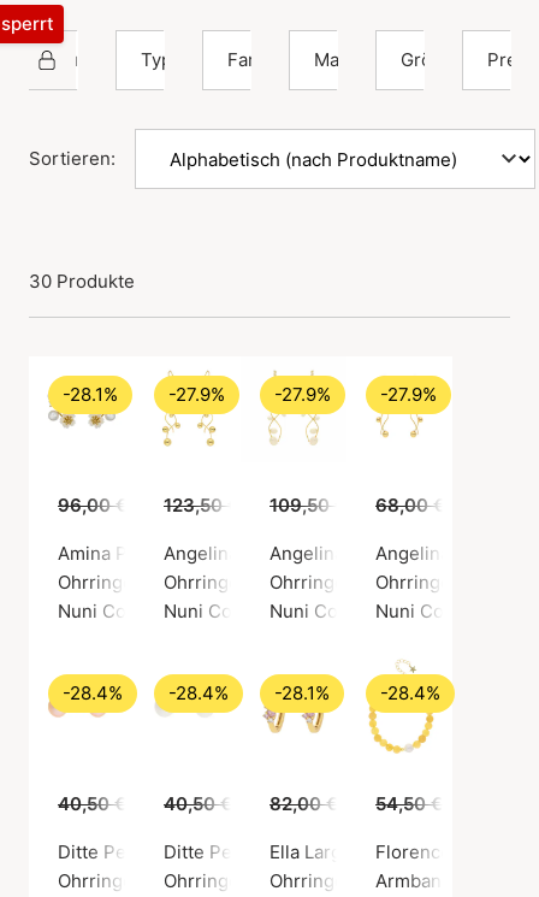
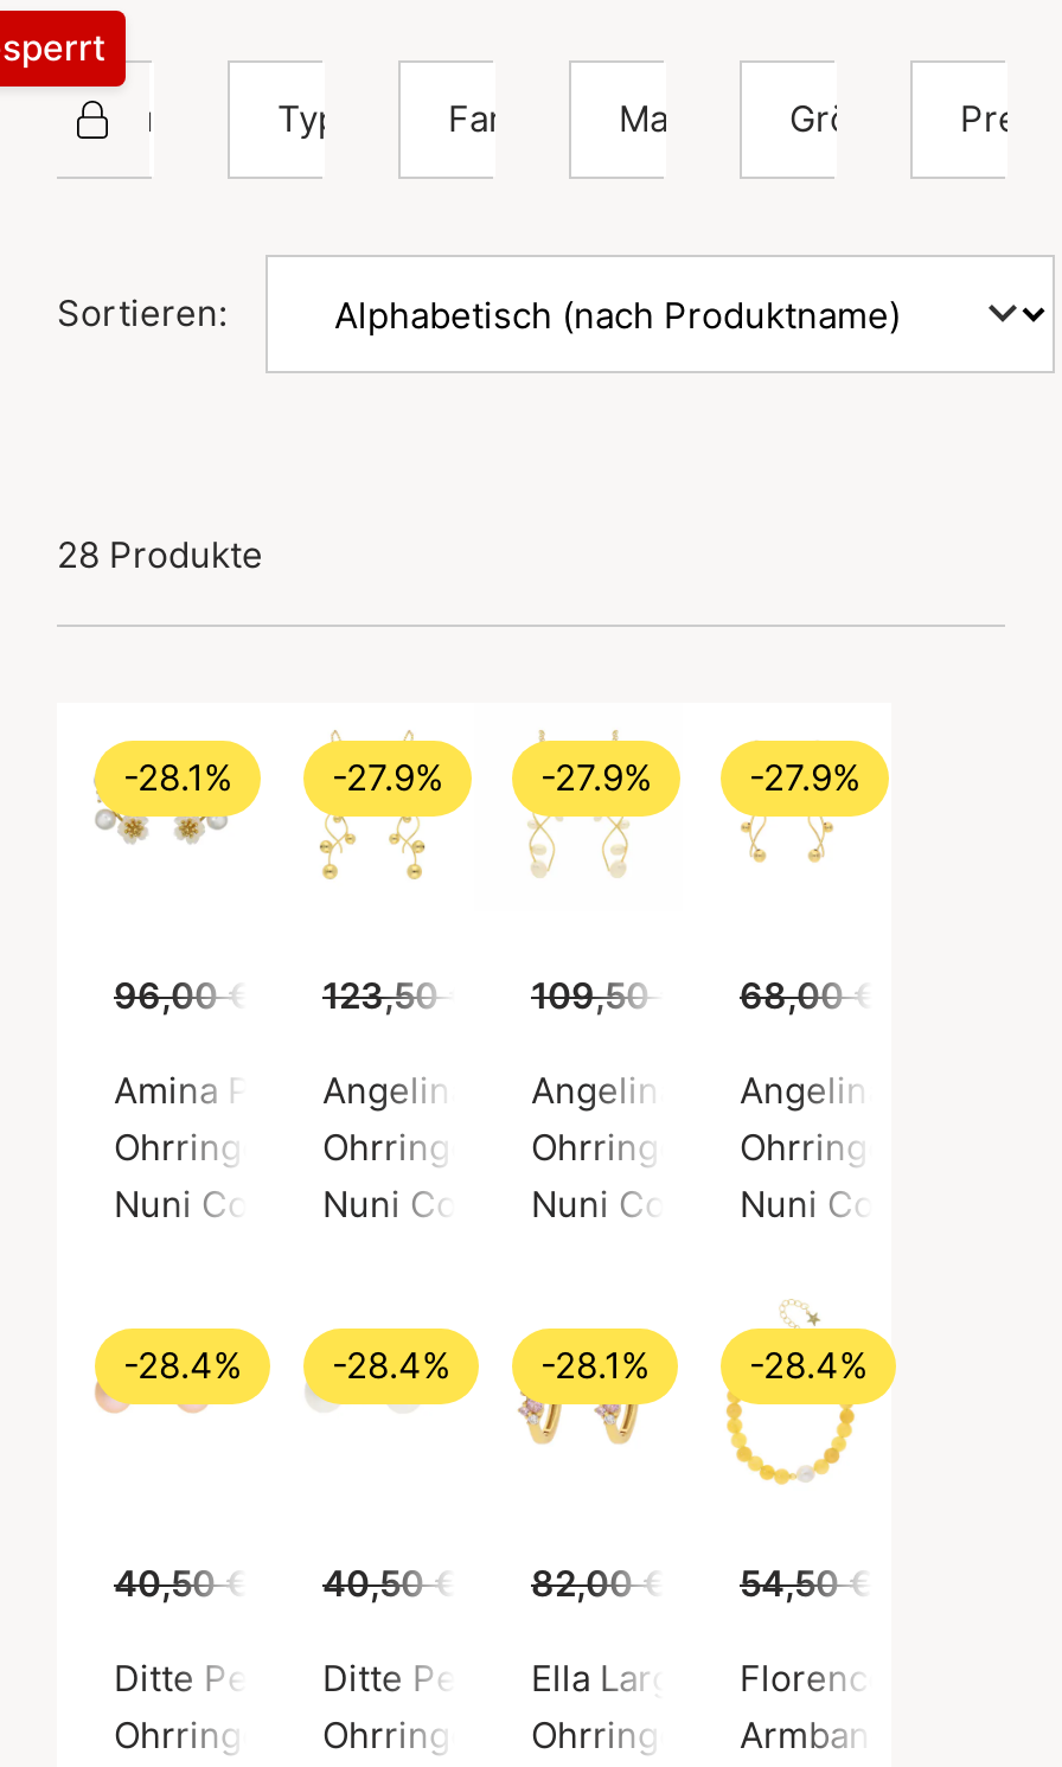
[29,270,135,293] 30 Produkte -> [57,532,263,577] 28 Produkte

